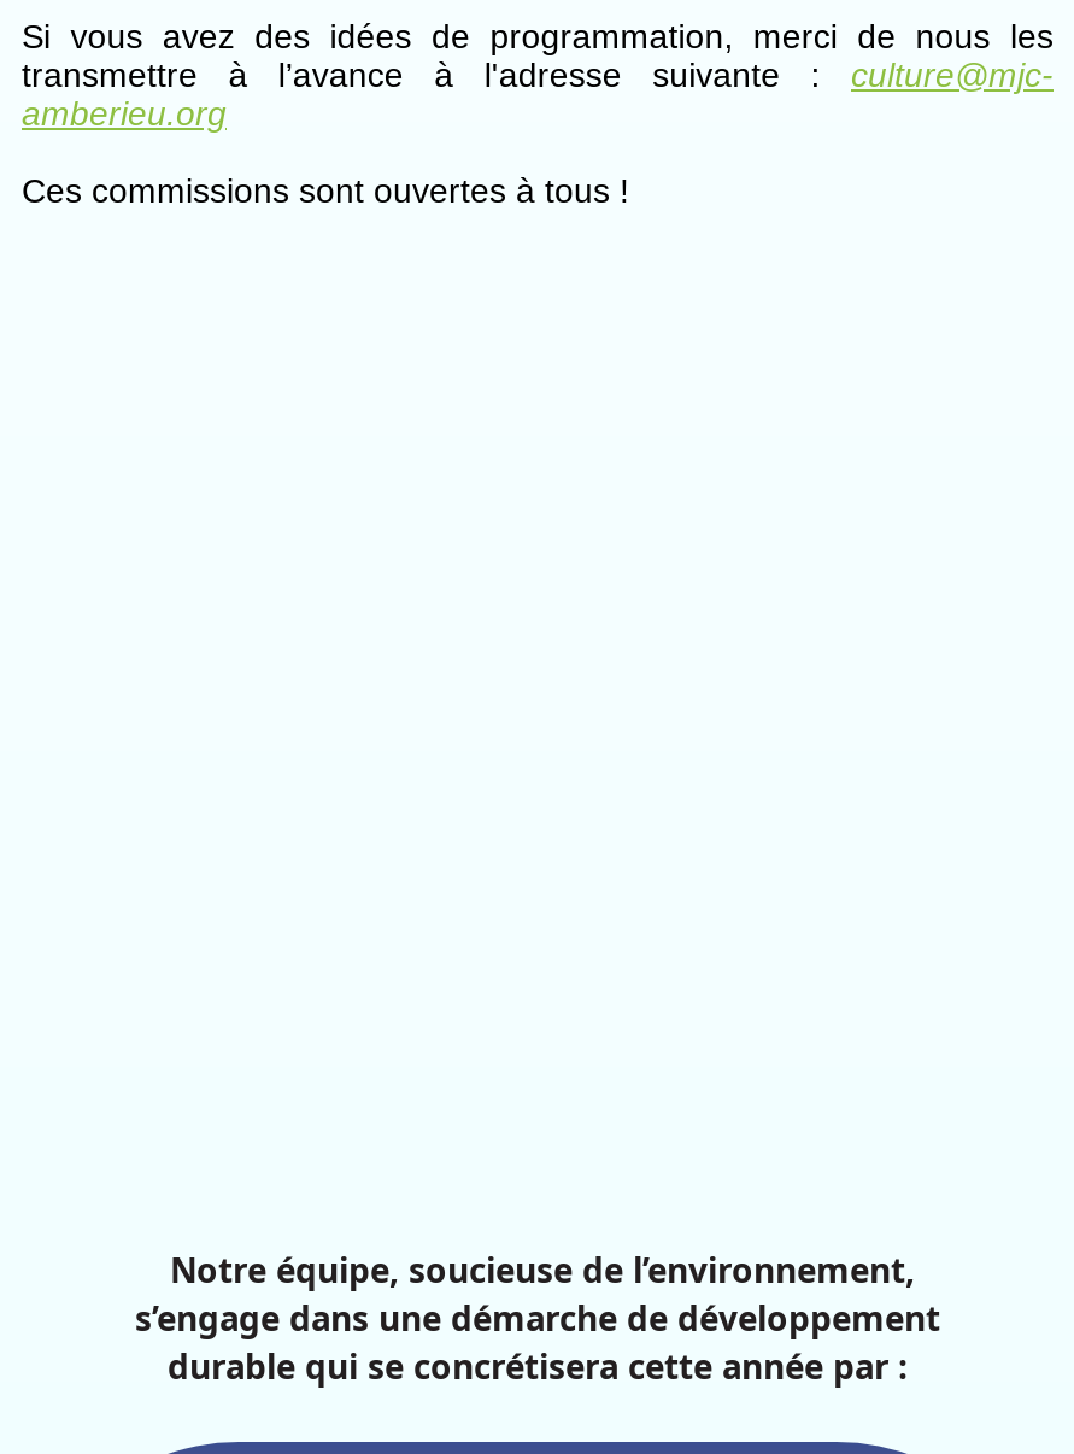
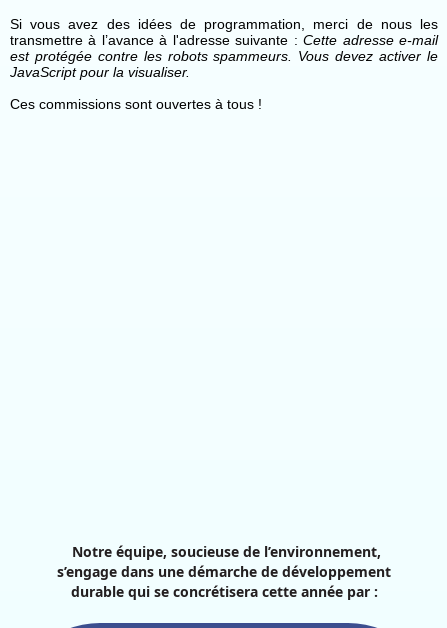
[22,55,1054,133] transmettre à l’avance à l'adresse suivante : culture@mjc- | amberieu.org -> [10,32,438,80] transmettre à l’avance à l'adresse suivante : Cette adresse e-mail | est protégée contre les robots spammeurs. Vous devez activer le | JavaScript pour la visualiser.

